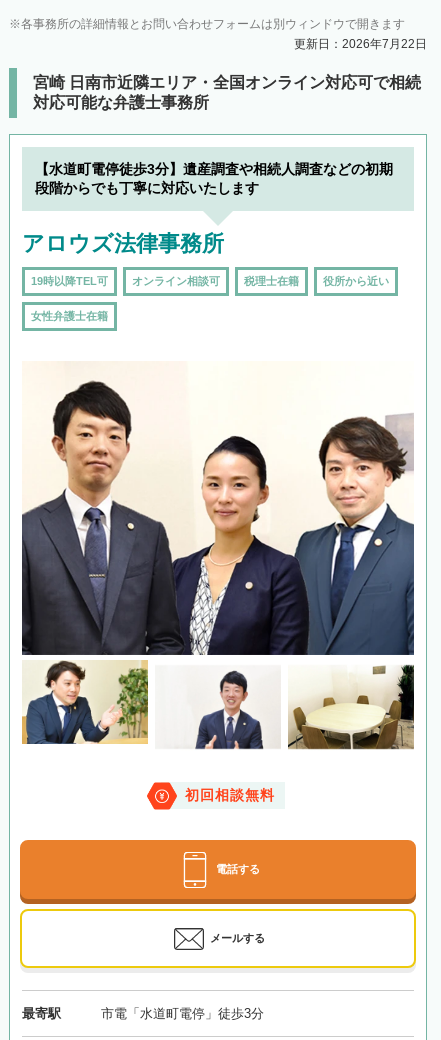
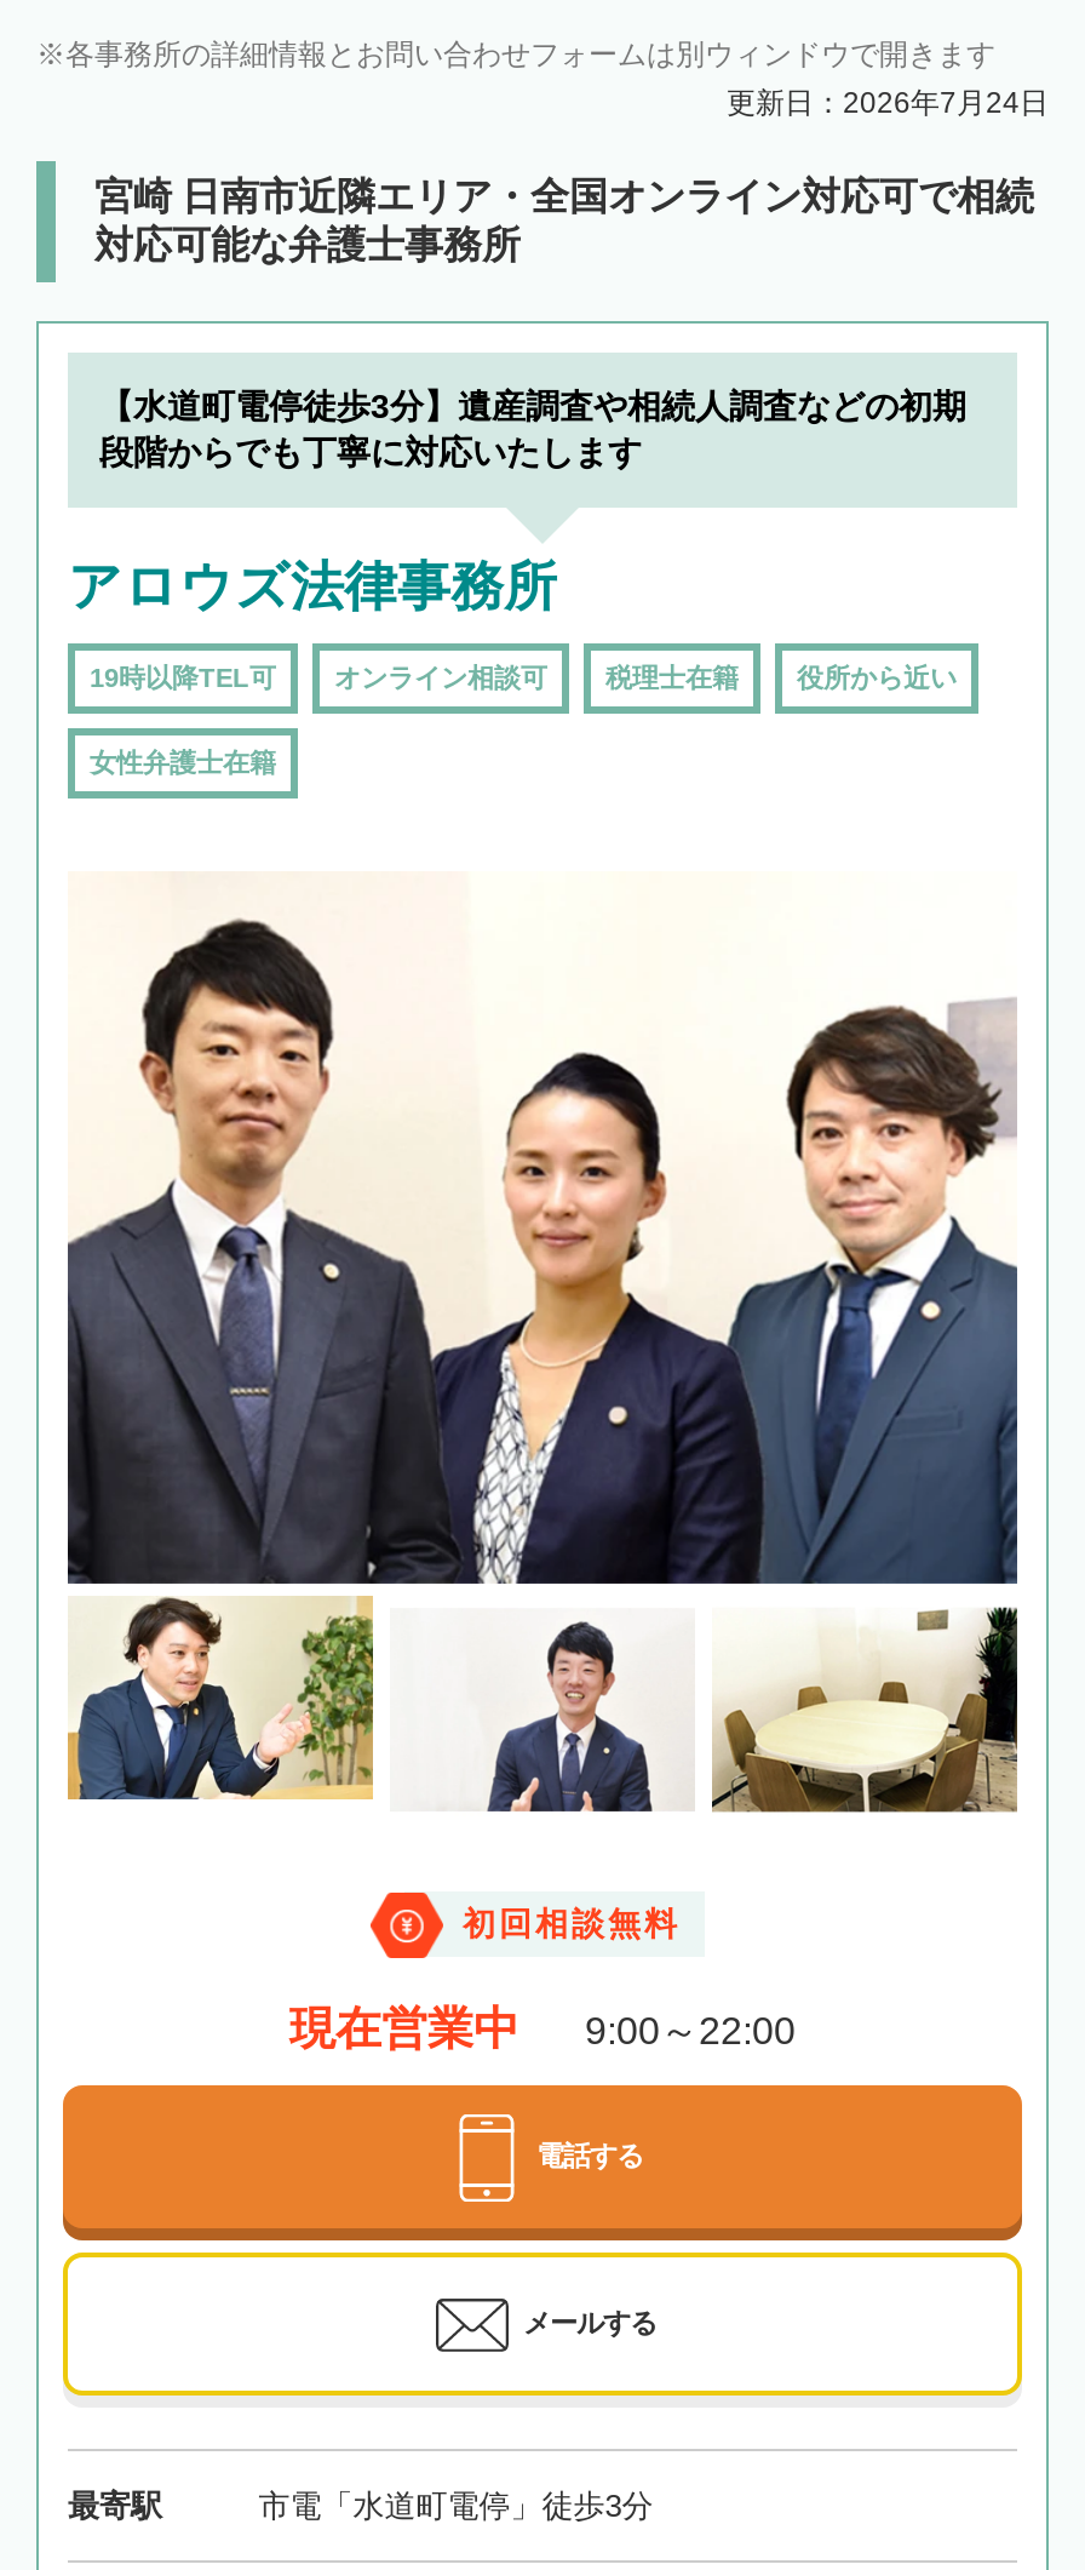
[294,37,427,51] 更新日：2026年7月22日 -> [727,86,1049,120] 更新日：2026年7月24日
none -> [289,2004,796,2055] 現在営業中 | 9:00～22:00

